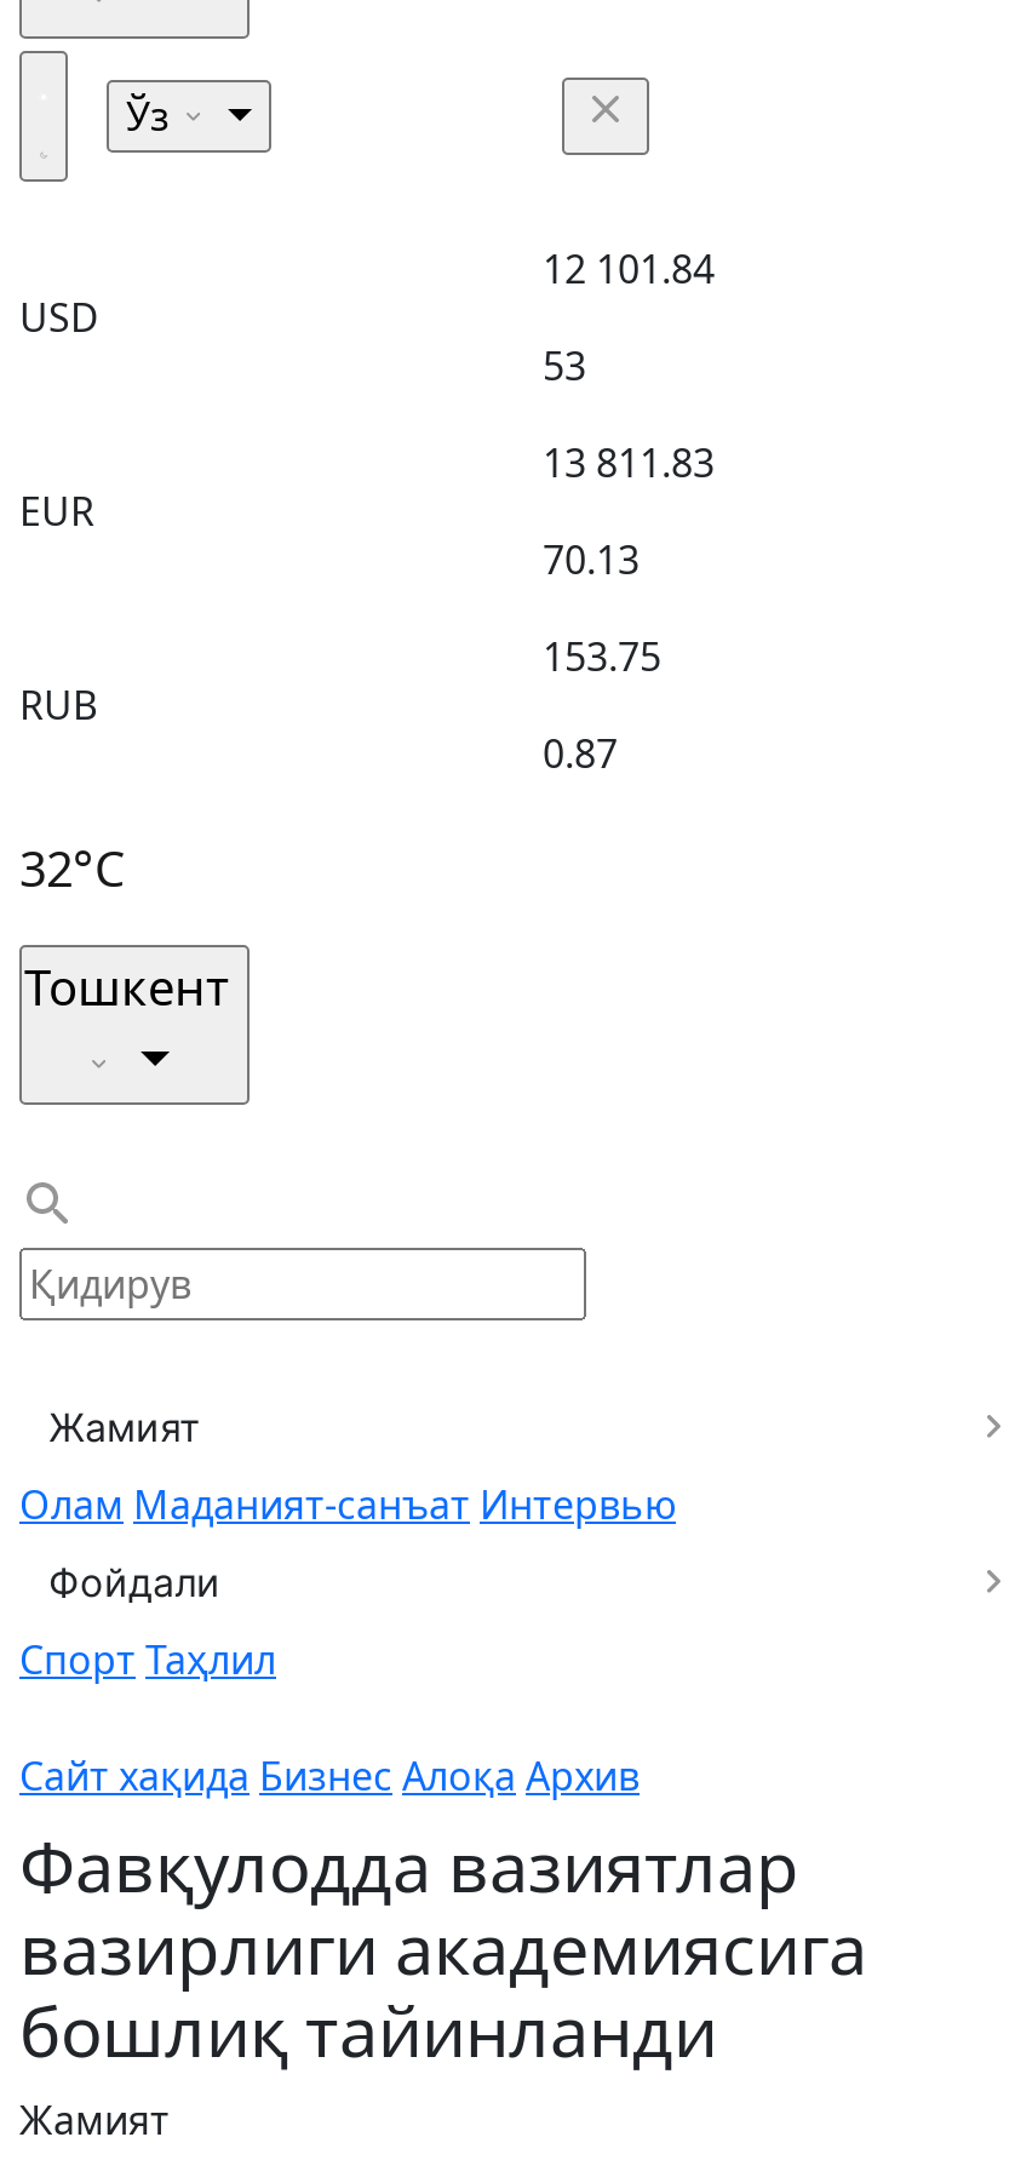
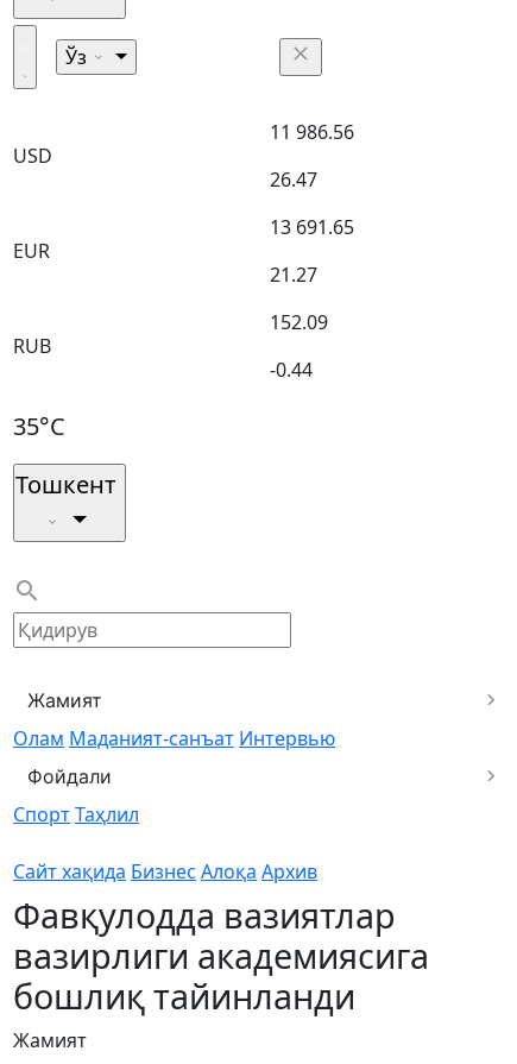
[543,242,715,296] 12 101.84 -> [270,119,354,145] 11 986.56
[543,339,586,393] 53 -> [270,166,317,193] 26.47
[543,436,715,489] 13 811.83 -> [270,214,354,240] 13 691.65
[543,533,640,586] 70.13 -> [270,262,317,288] 21.27
[543,630,661,683] 153.75 -> [270,309,328,335] 152.09
[543,727,618,780] 0.87 -> [270,357,313,383] -0.44
[19,836,126,901] 32°C -> [13,410,65,442] 35°C

